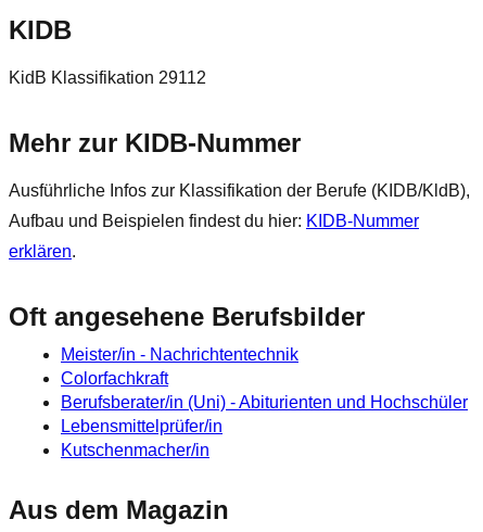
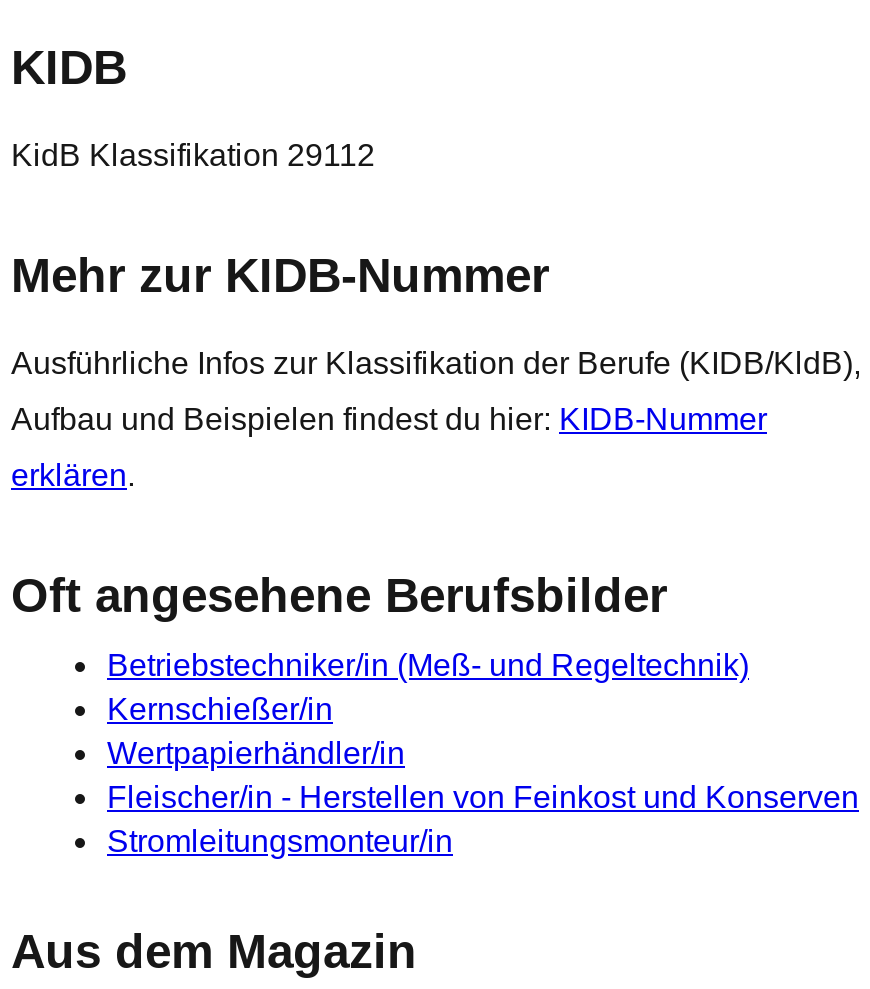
[61,345,468,459] Meister/in - Nachrichtentechnik | Colorfachkraft | Berufsberater/in (Uni) - Abiturienten und Hochschüler | Lebensmittelprüfer/in | Kutschenmacher/in -> [107,647,859,857] Betriebstechniker/in (Meß- und Regeltechnik) | Kernschießer/in | Wertpapierhändler/in | Fleischer/in - Herstellen von Feinkost und Konserven | Stromleitungsmonteur/in

